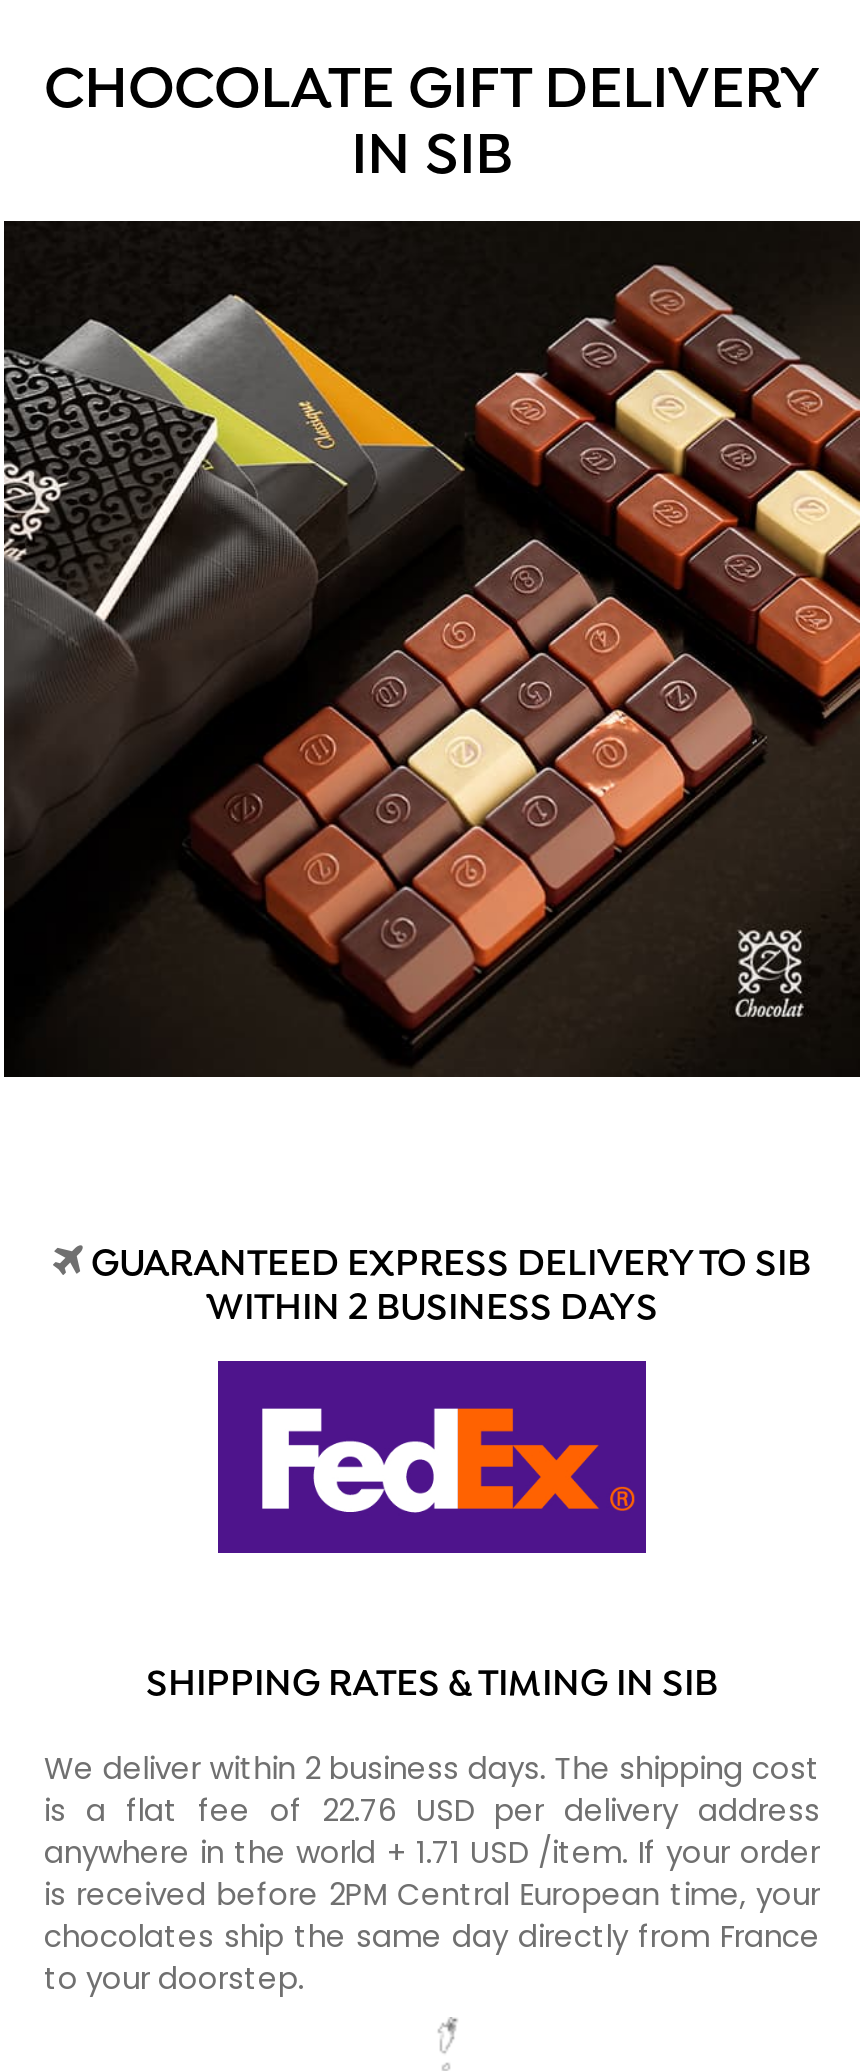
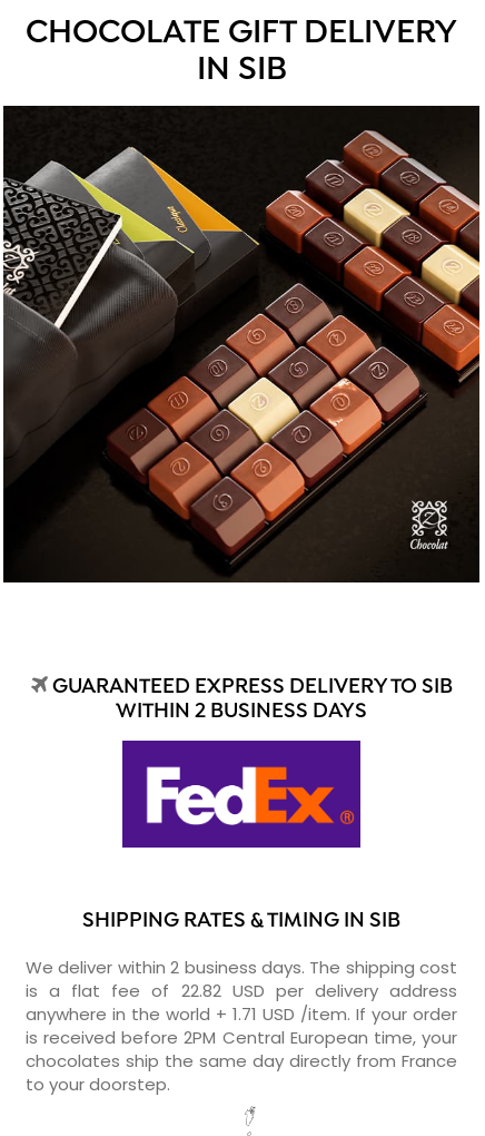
[44,1788,820,1830] is a flat fee of 22.76 USD per delivery address -> [26,979,457,1002] is a flat fee of 22.82 USD per delivery address

